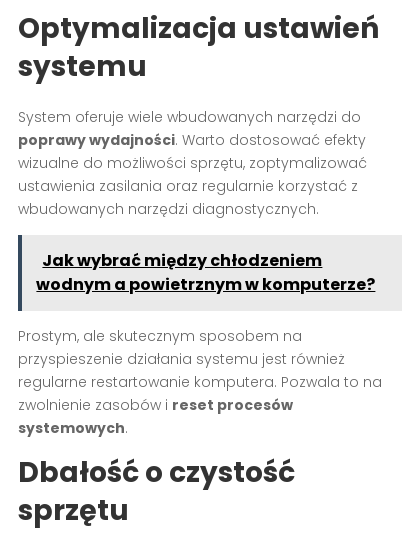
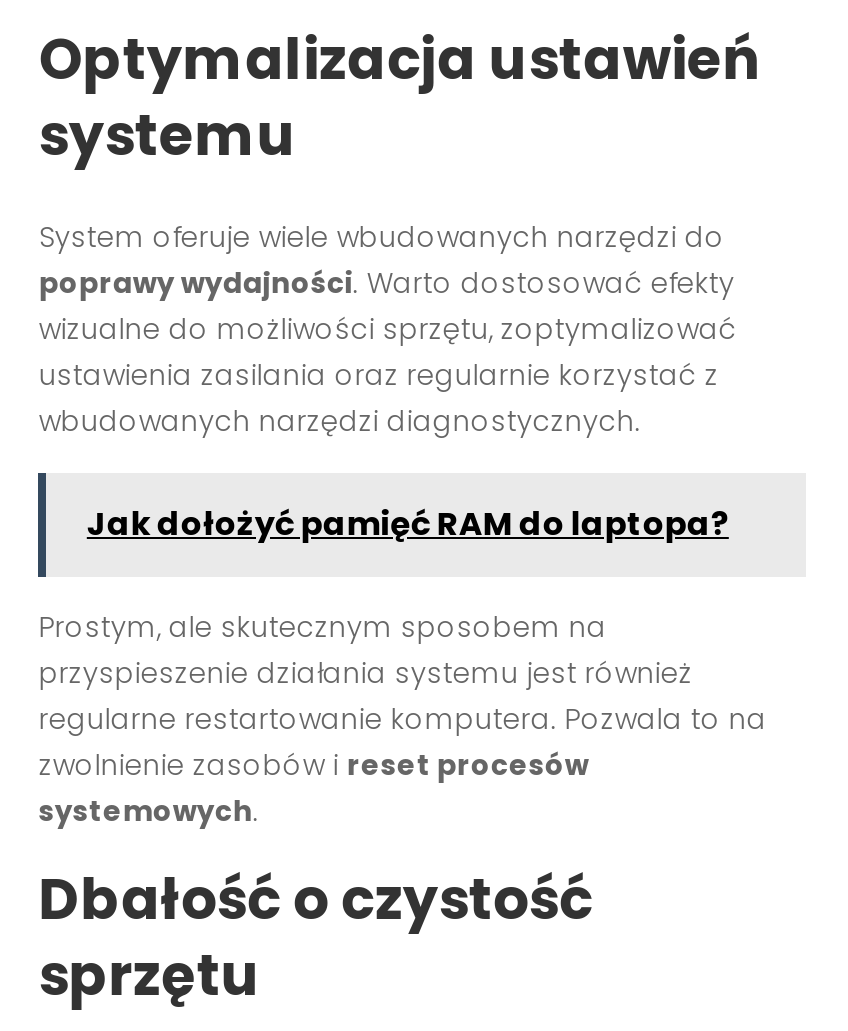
[36,249,375,296] Jak wybrać między chłodzeniem | wodnym a powietrznym w komputerze? -> [87,501,729,547] Jak dołożyć pamięć RAM do laptopa?

